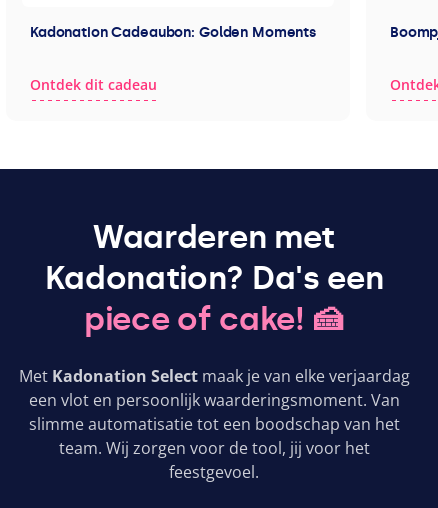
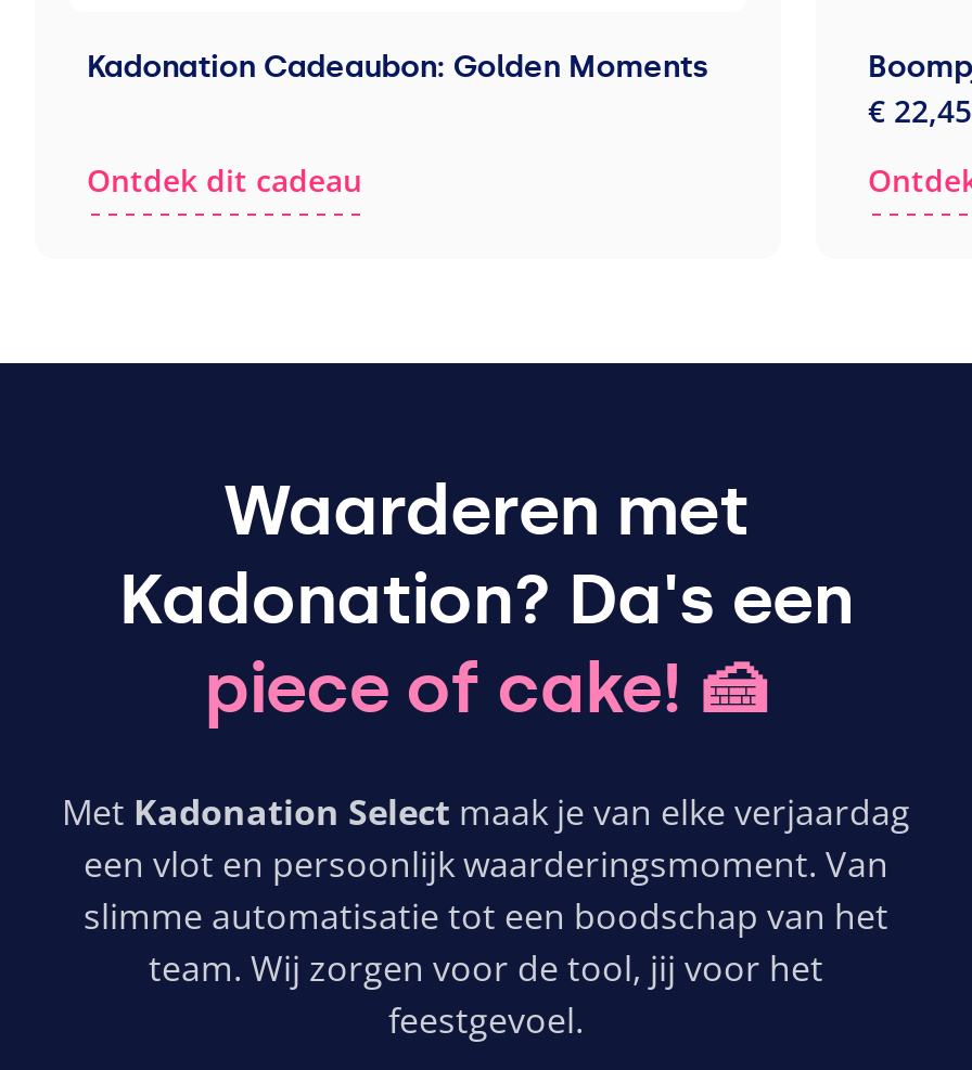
none -> [868,91,972,132] € 22,45

